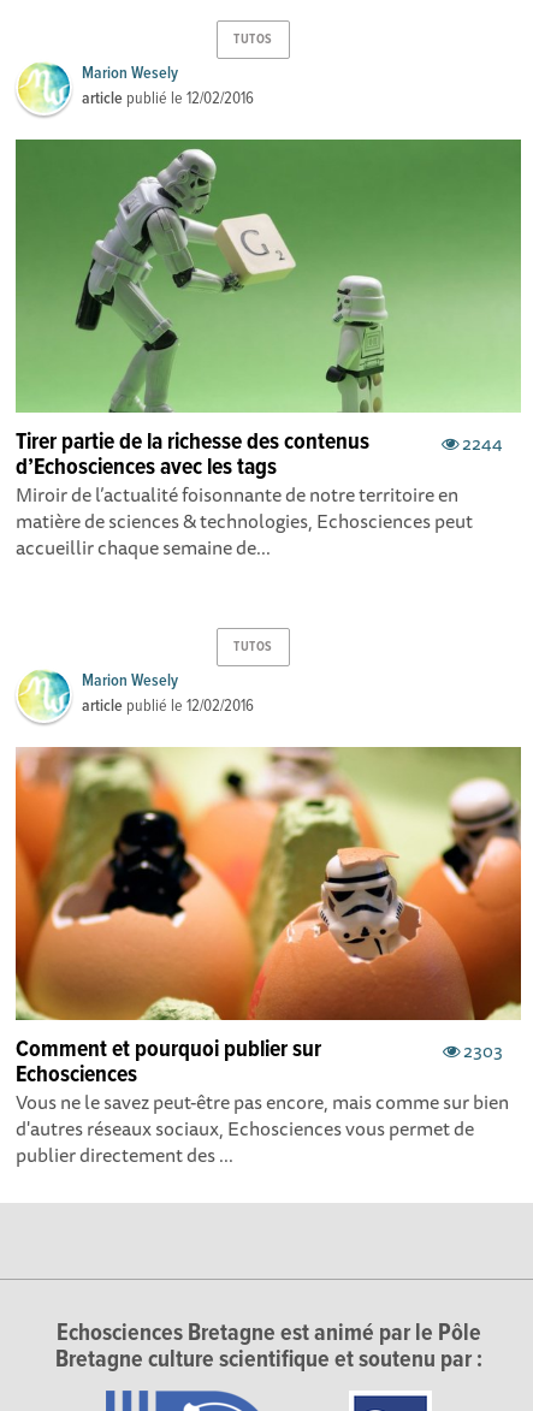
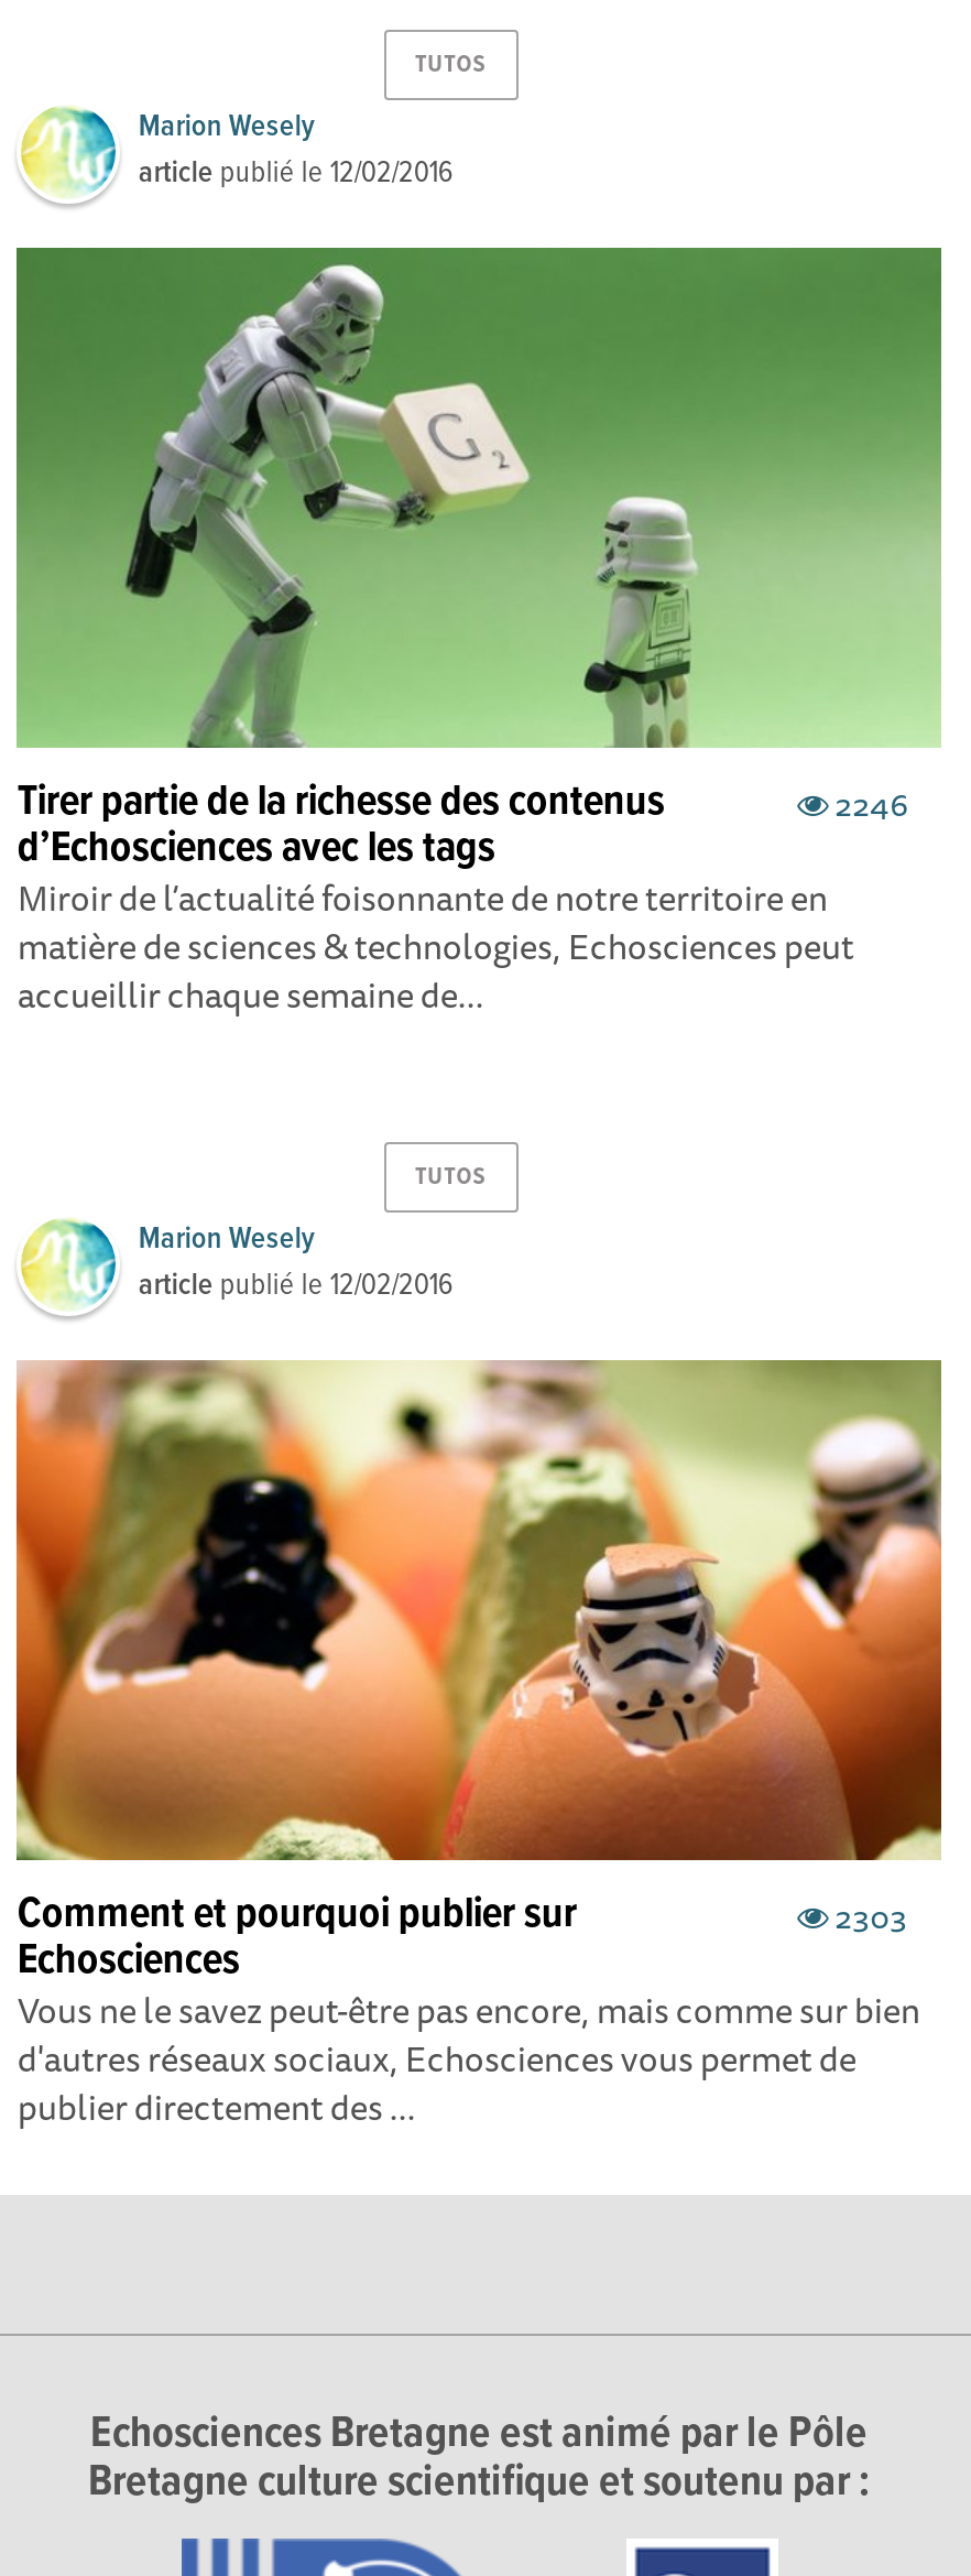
[458,429,502,457] 2244 -> [828,778,907,829] 2246

